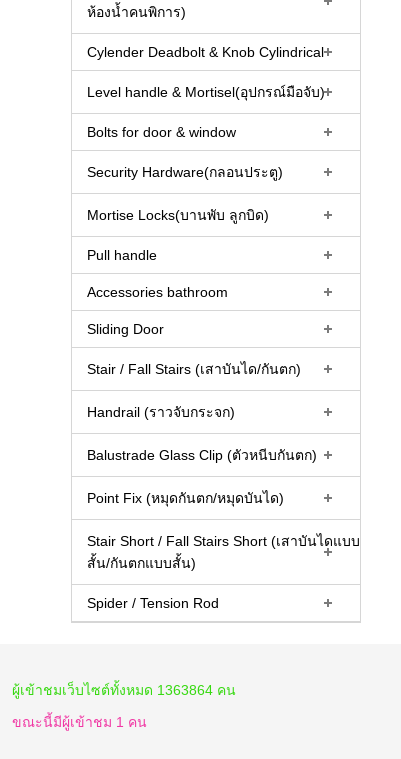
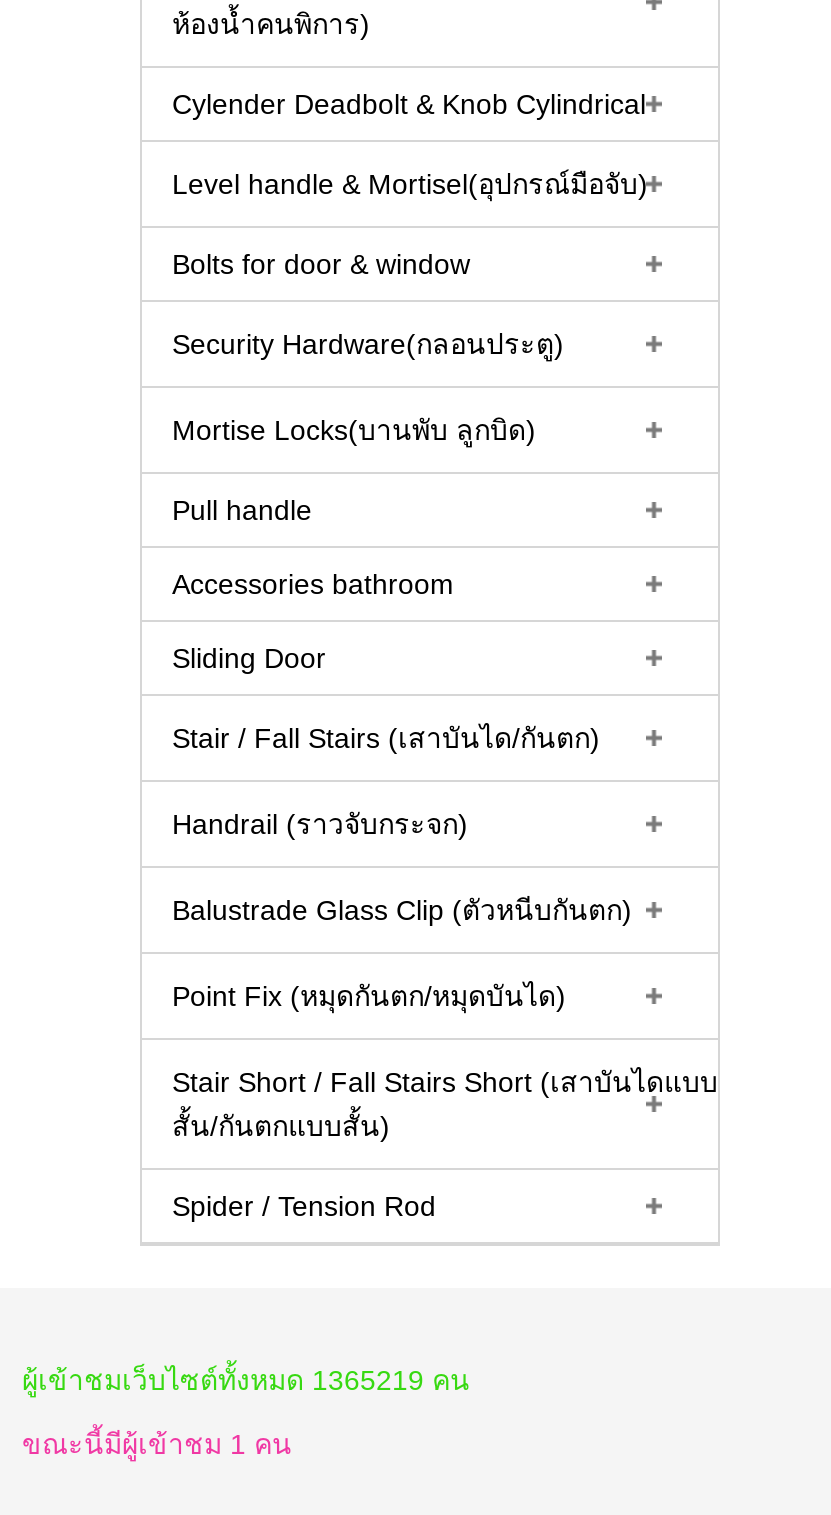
[12,682,236,698] ผู้เข้าชมเว็บไซต์ทั้งหมด 1363864 คน -> [22,1364,470,1396] ผู้เข้าชมเว็บไซต์ทั้งหมด 1365219 คน

